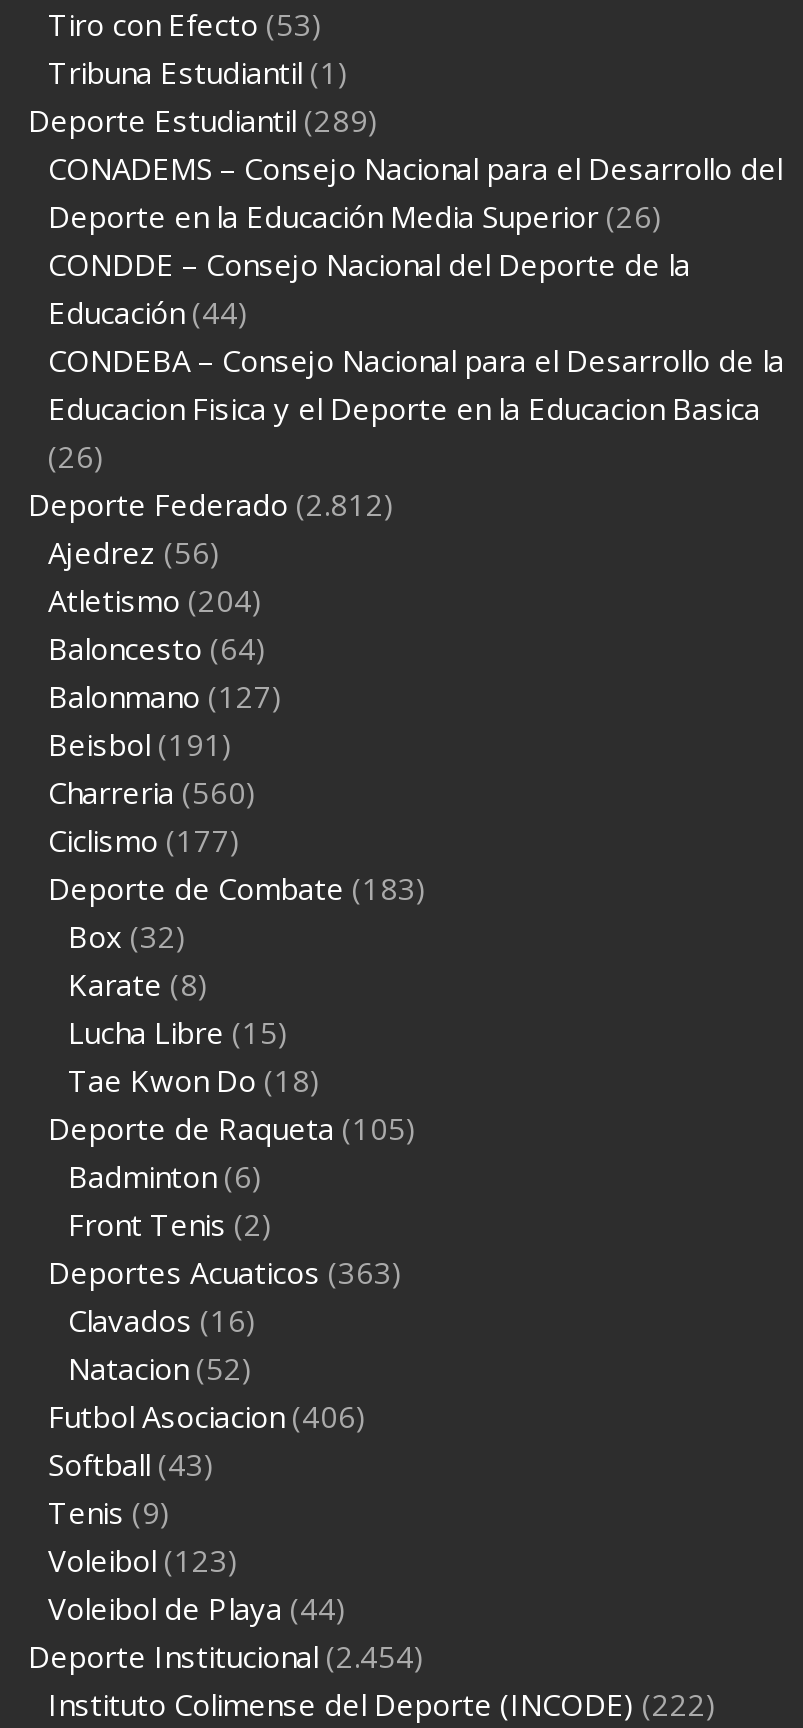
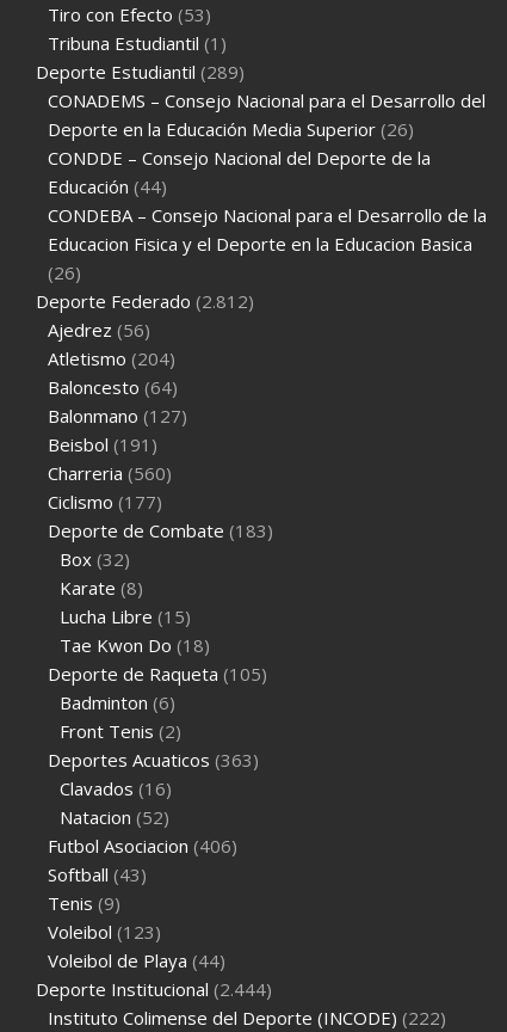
[28,1636,424,1676] Deporte Institucional (2.454) -> [36,977,273,1001] Deporte Institucional (2.444)

